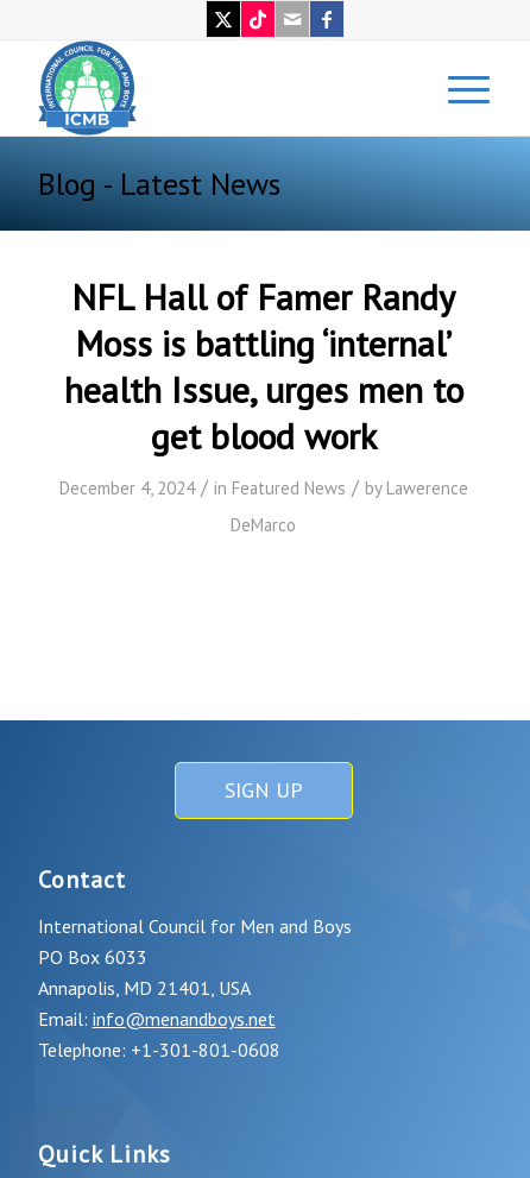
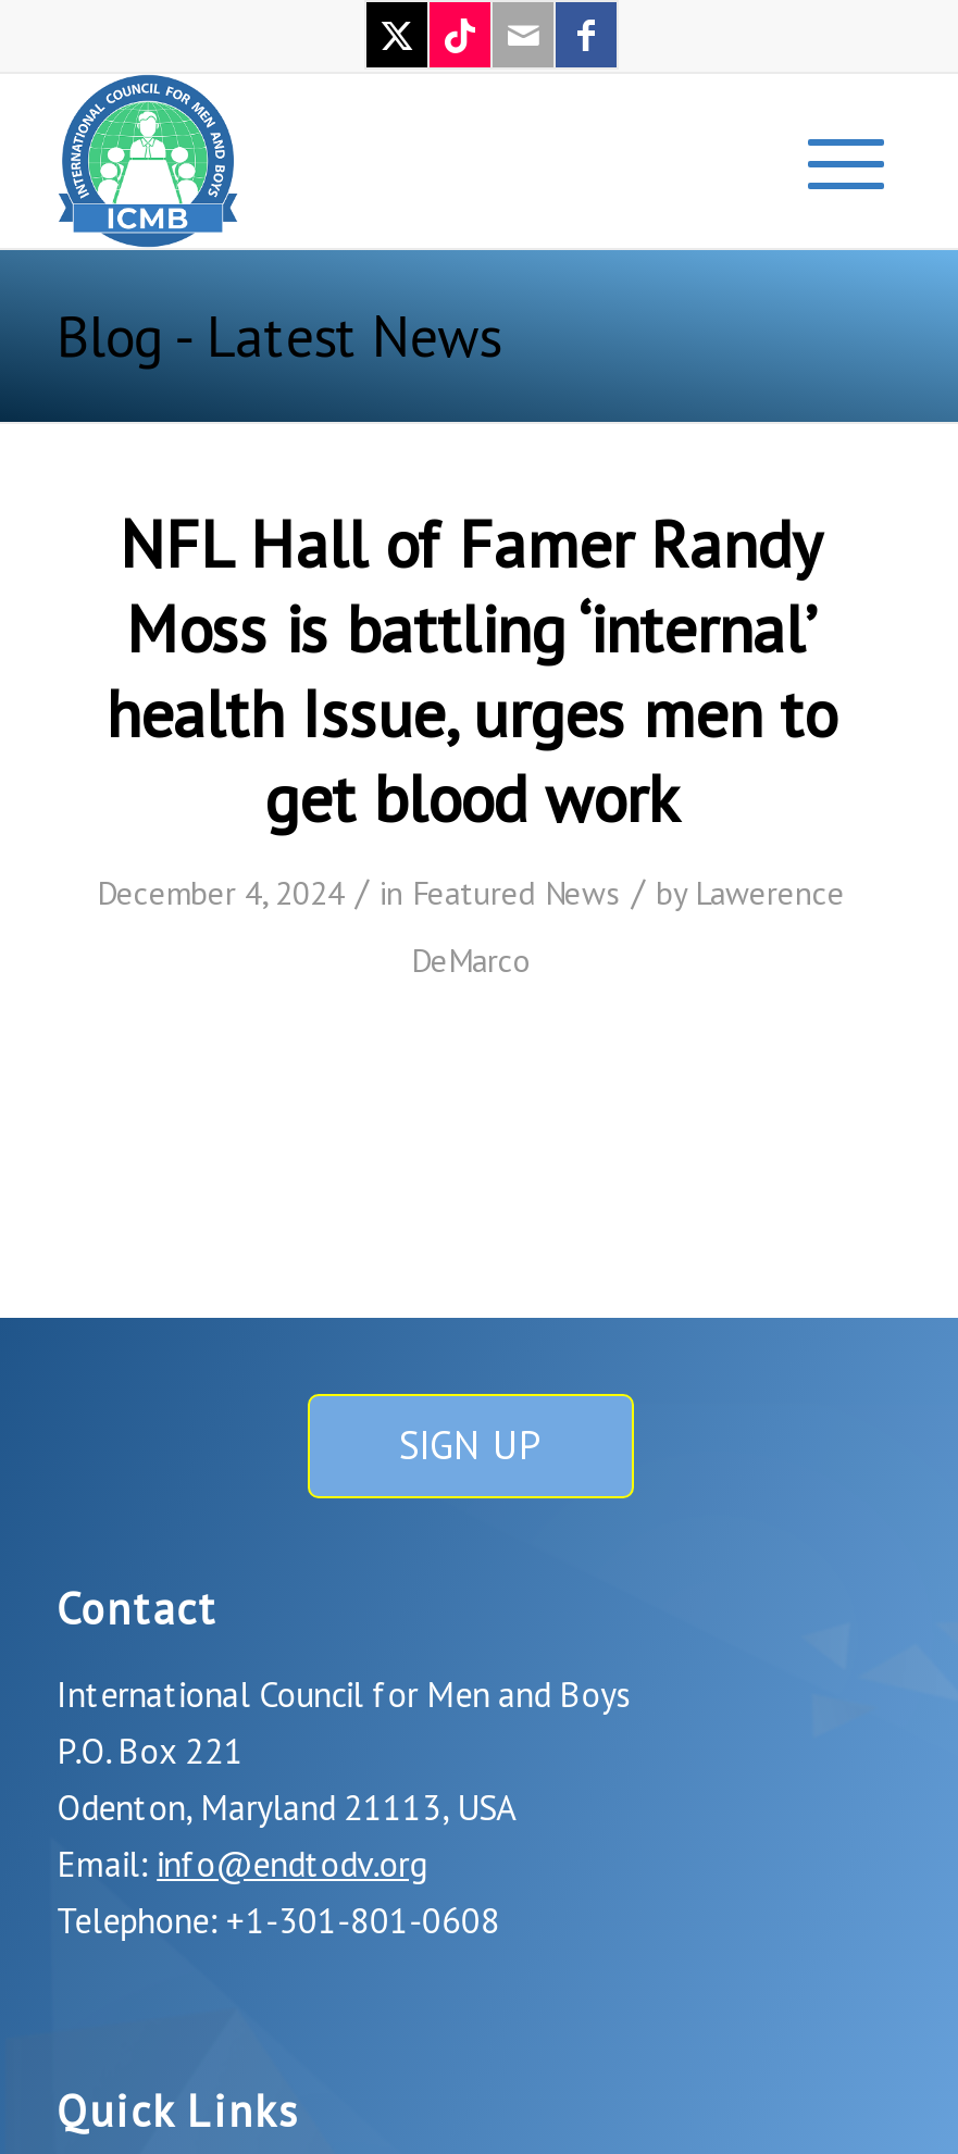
[38,945,147,969] PO Box 6033 -> [57,1729,244,1772] P.O. Box 221
[38,976,250,1000] Annapolis, MD 21401, USA -> [57,1785,516,1829] Odenton, Maryland 21113, USA
[38,1007,275,1031] Email: info@menandboys.net -> [57,1842,426,1885] Email: info@endtodv.org

